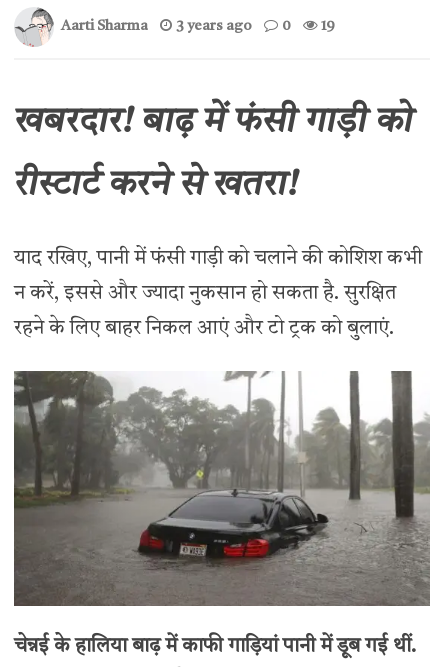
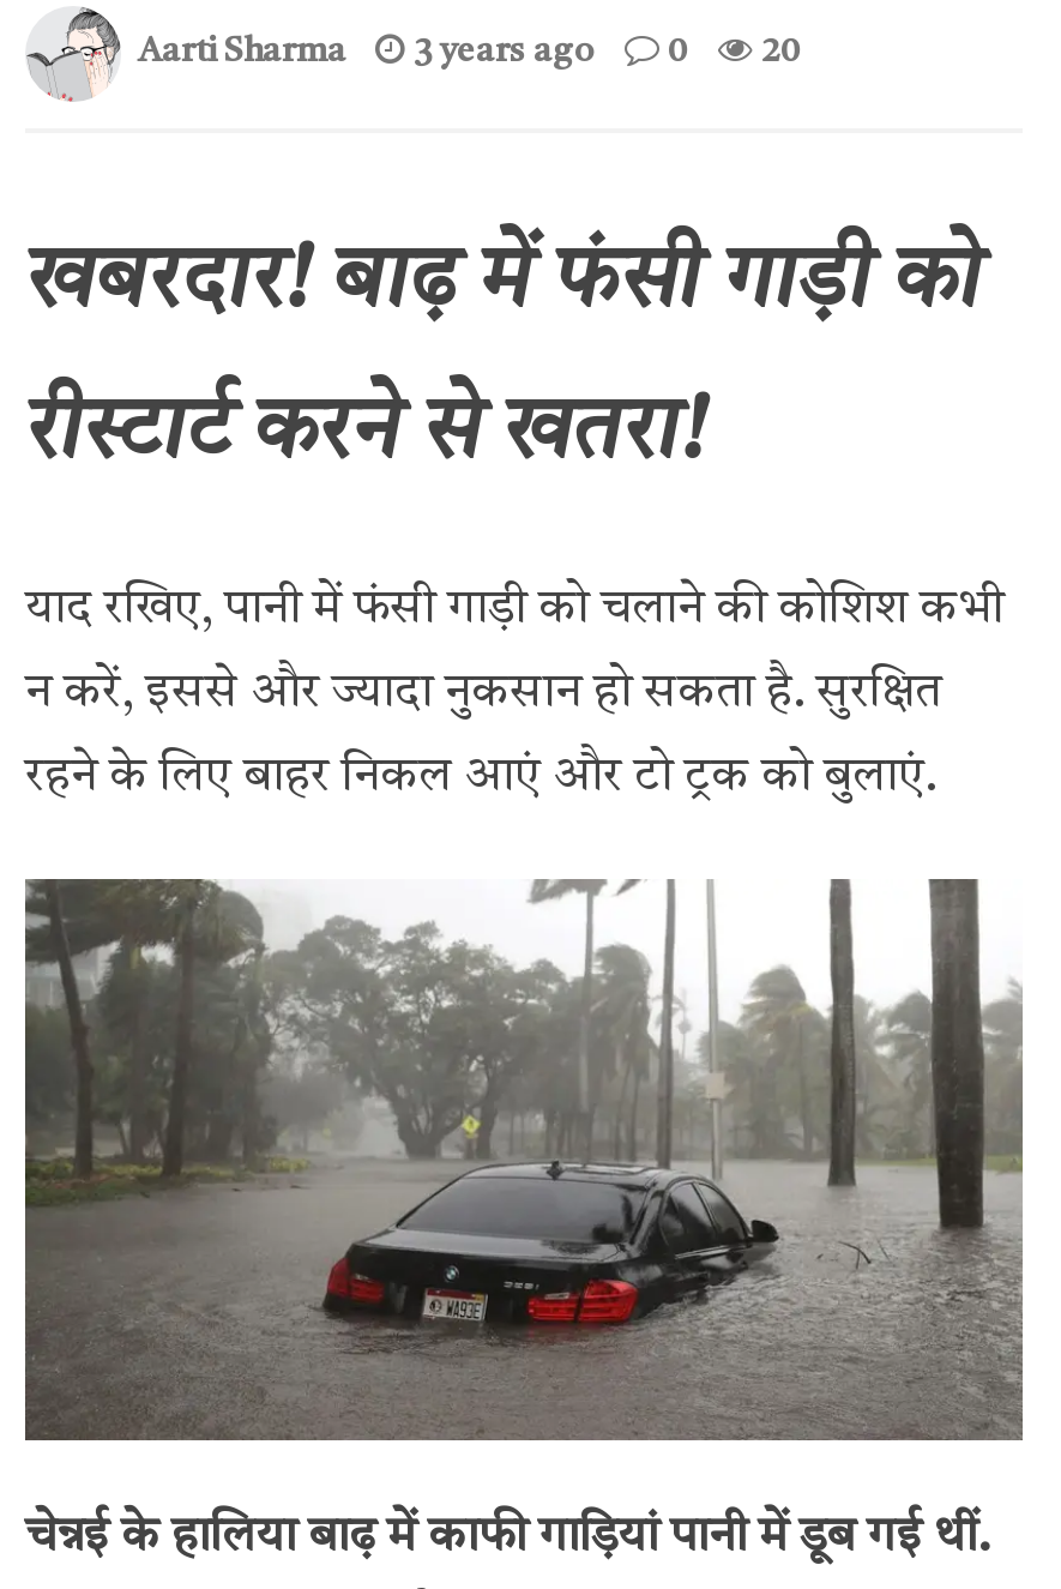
[61,19,335,34] Aarti Sharma 3 years ago 0 19 -> [138,36,802,72] Aarti Sharma 3 years ago 0 20

